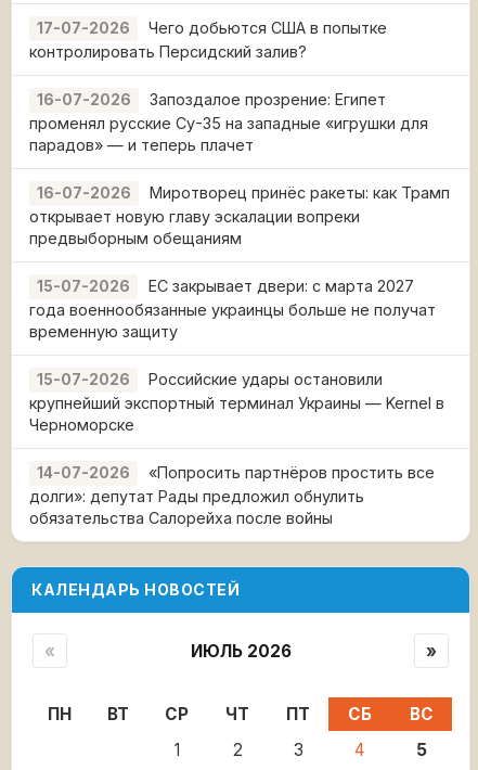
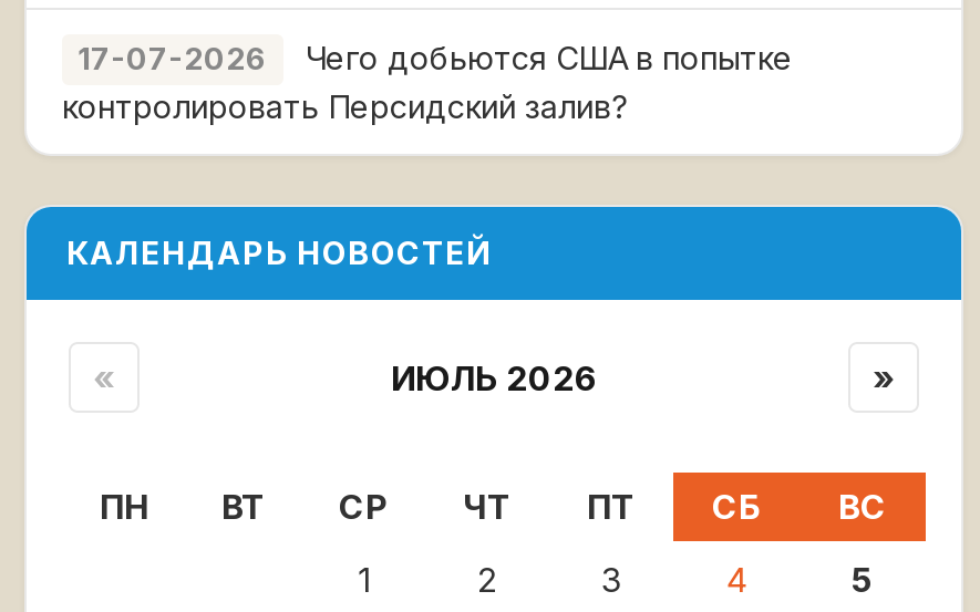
[29,90,450,527] 16-07-2026 | Запоздалое прозрение: Египет | променял русские Су-35 на западные «игрушки для | парадов» — и теперь плачет | 16-07-2026 | Миротворец принёс ракеты: как Трамп | открывает новую главу эскалации вопреки | предвыборным обещаниям | 15-07-2026 | ЕС закрывает двери: с марта 2027 | года военнообязанные украинцы больше не получат | временную защиту | 15-07-2026 | Российские удары остановили | крупнейший экспортный терминал Украины — Kernel в | Черноморске | 14-07-2026 | «Попросить партнёров простить все | долги»: депутат Рады предложил обнулить | обязательства Салорейха после войны -> none

